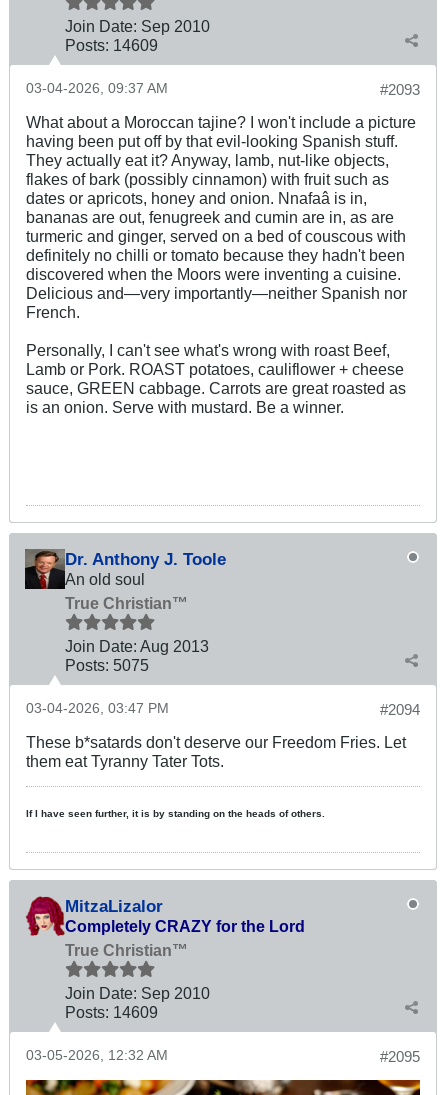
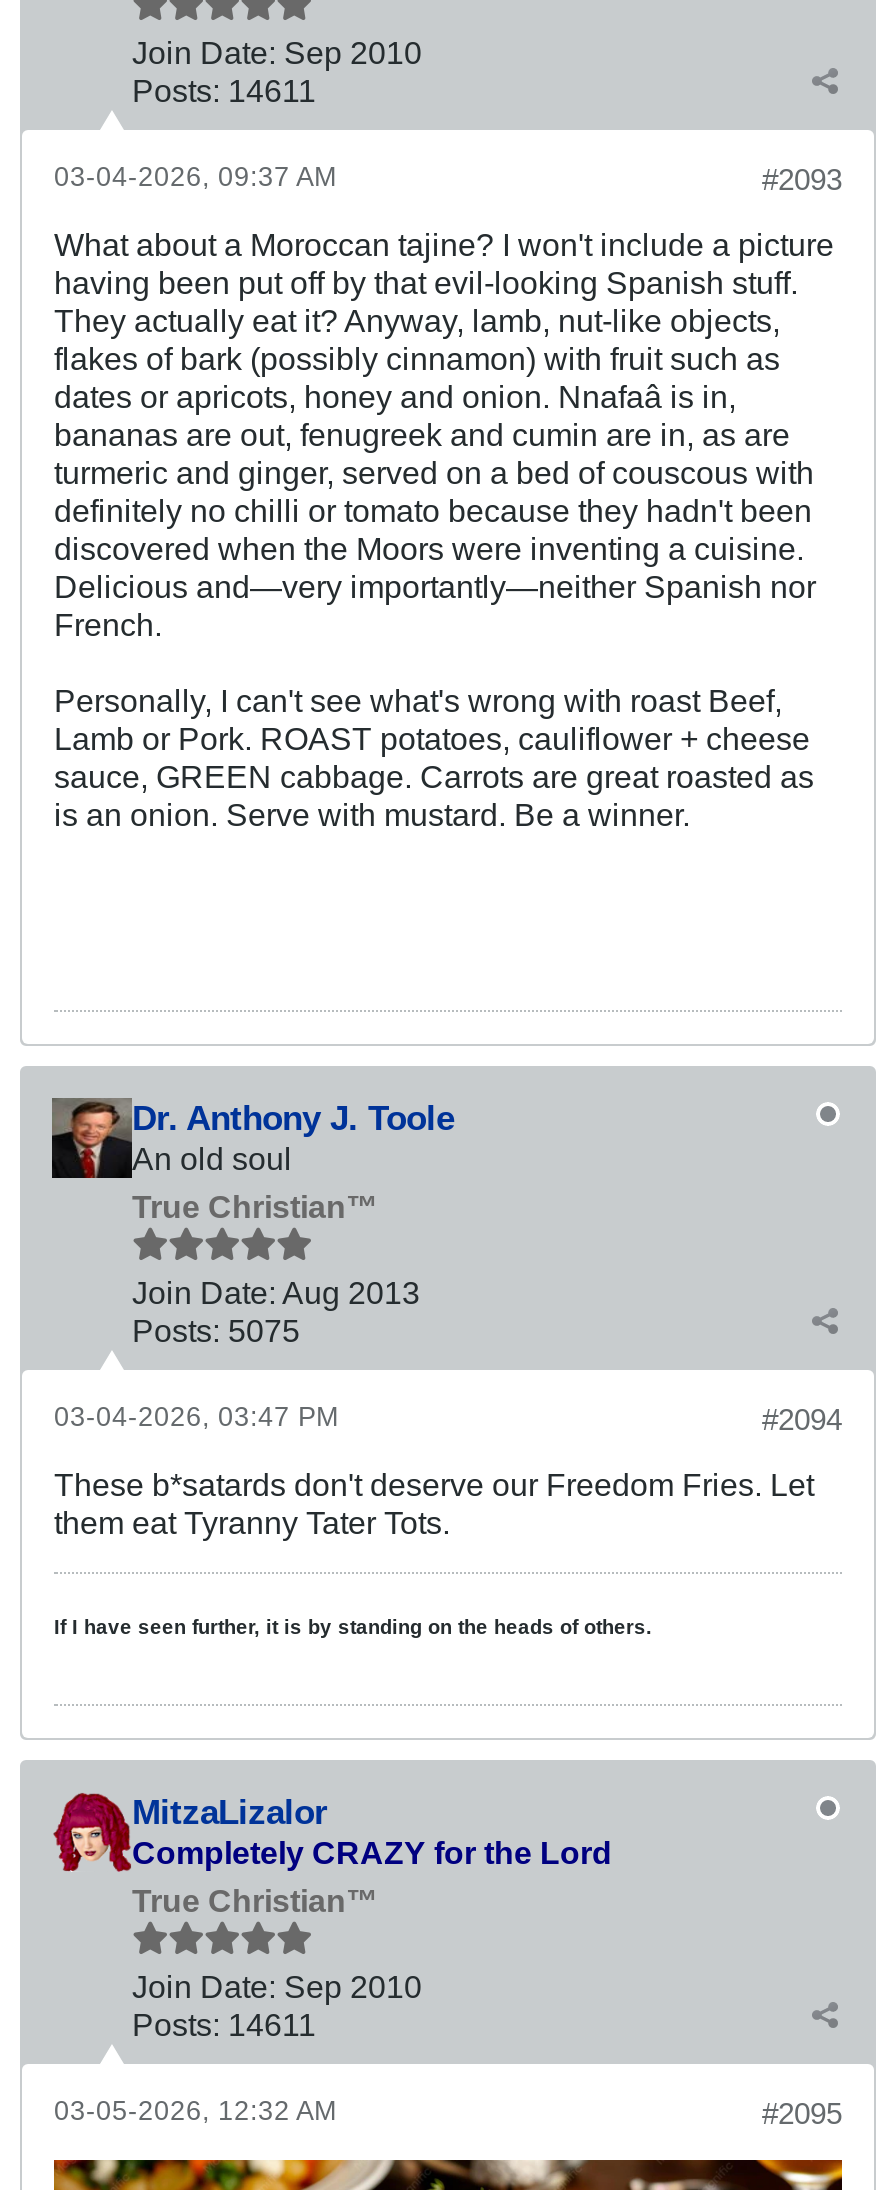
[65,36,158,54] Posts: 14609 -> [132,73,316,109] Posts: 14611
[65,1003,158,1021] Posts: 14609 -> [132,2007,316,2043] Posts: 14611

